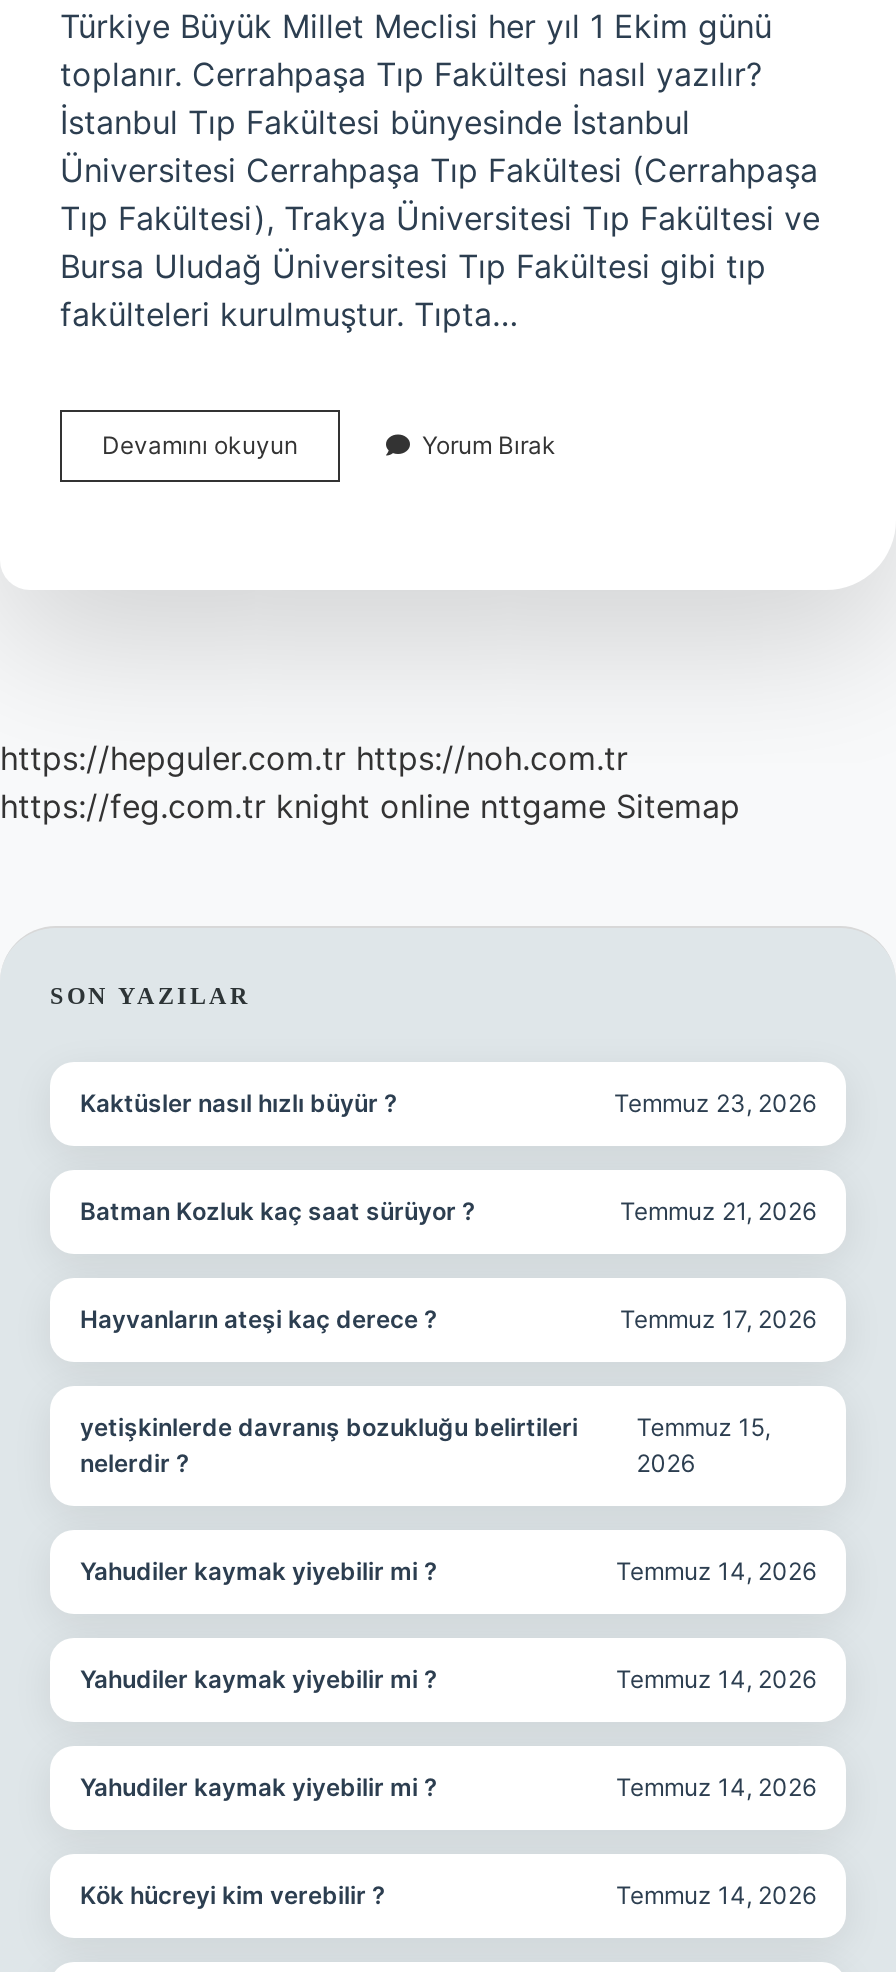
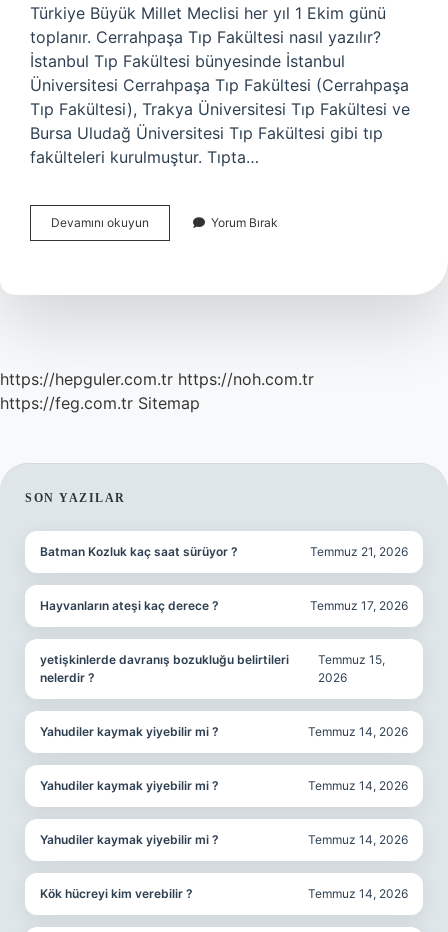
[0,786,740,826] https://feg.com.tr knight online nttgame Sitemap -> [0,393,200,413] https://feg.com.tr Sitemap
[80,1088,816,1118] Kaktüsler nasıl hızlı büyür ? | Temmuz 23, 2026 -> none

